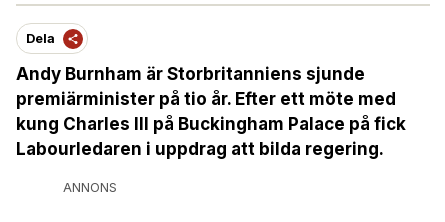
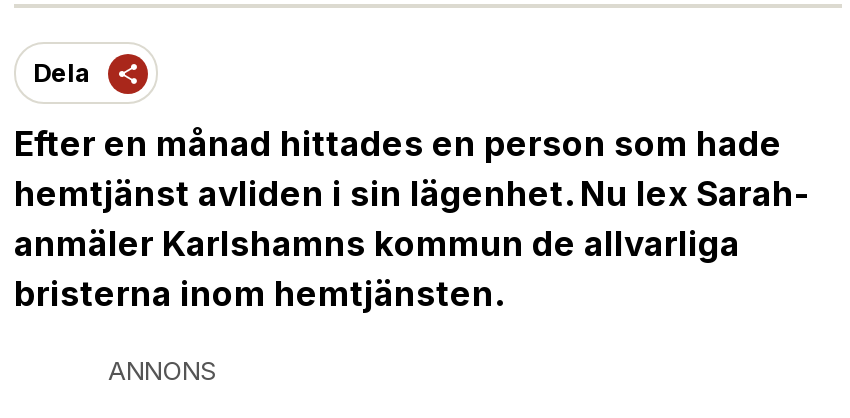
[16,64,406,159] Andy Burnham är Storbritanniens sjunde | premiärminister på tio år. Efter ett möte med | kung Charles III på Buckingham Palace på fick | Labourledaren i uppdrag att bilda regering. -> [14,124,810,314] Efter en månad hittades en person som hade | hemtjänst avliden i sin lägenhet. Nu lex Sarah- | anmäler Karlshamns kommun de allvarliga | bristerna inom hemtjänsten.

